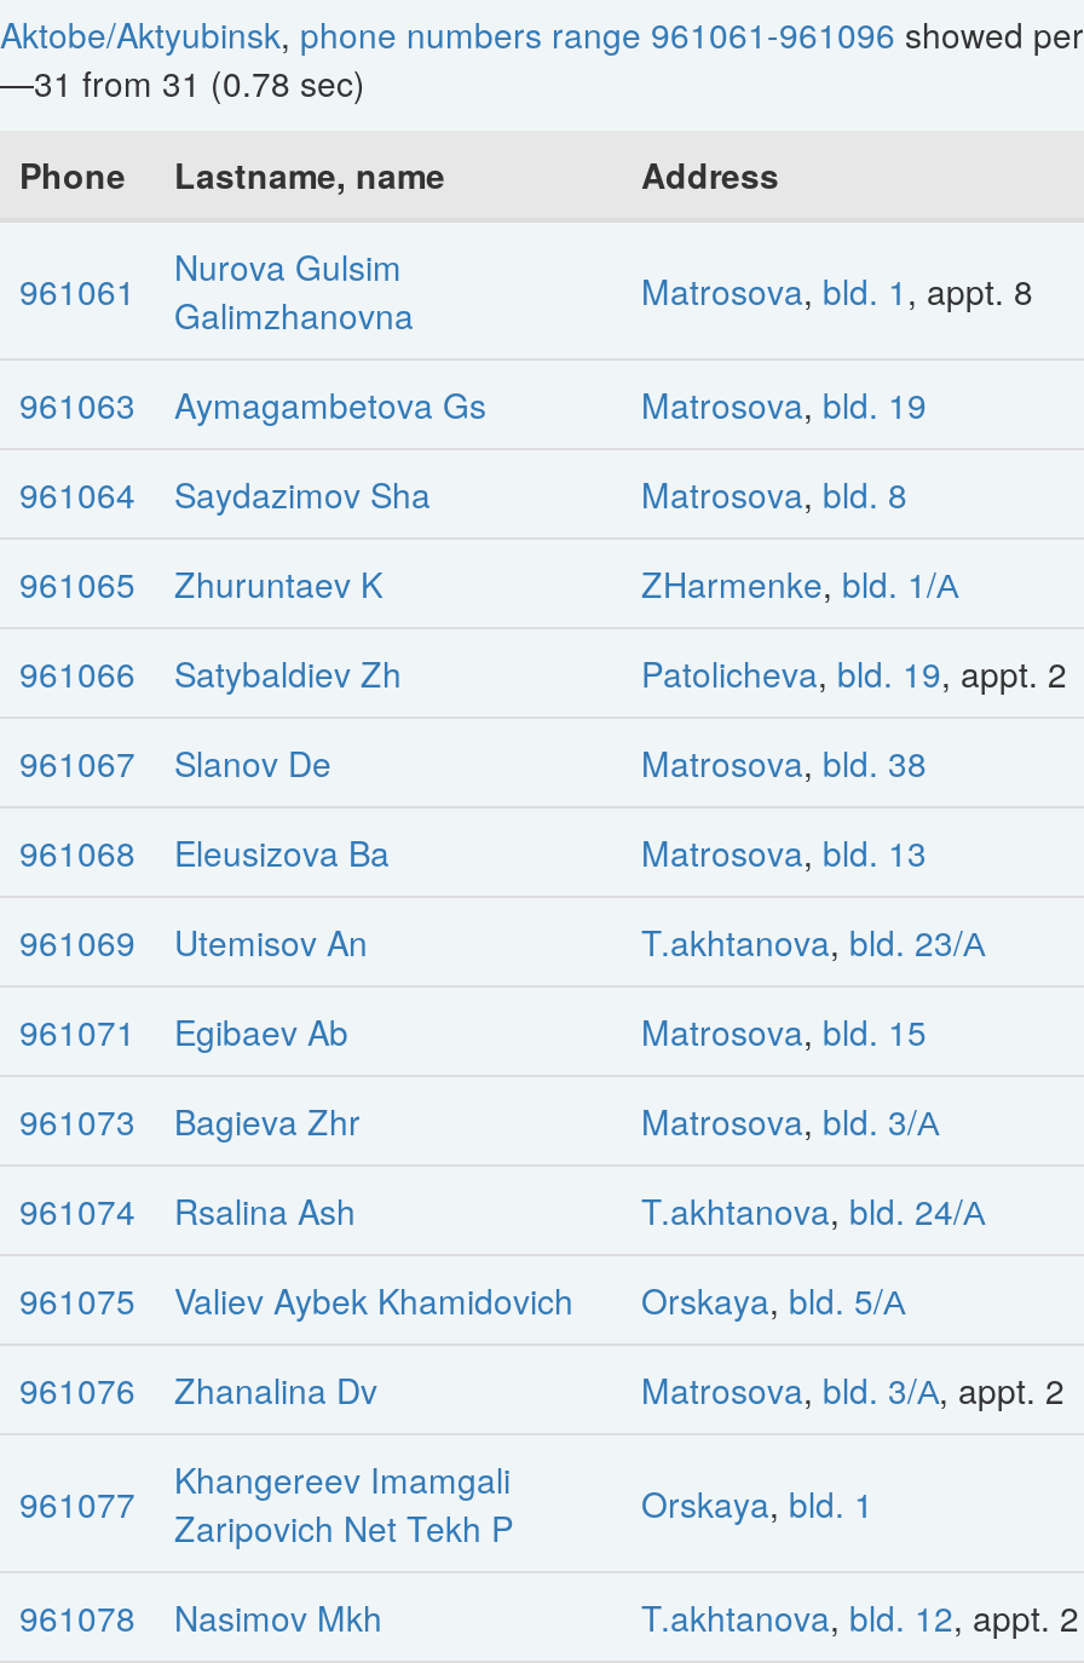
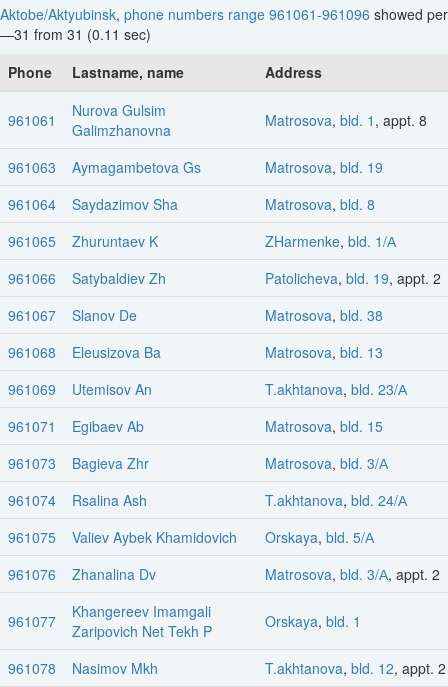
[0,58,365,107] —31 from 31 (0.78 sec) -> [0,24,151,44] —31 from 31 (0.11 sec)

